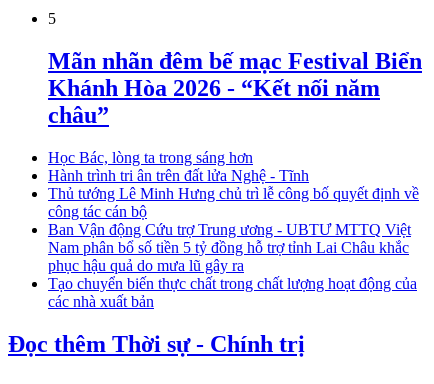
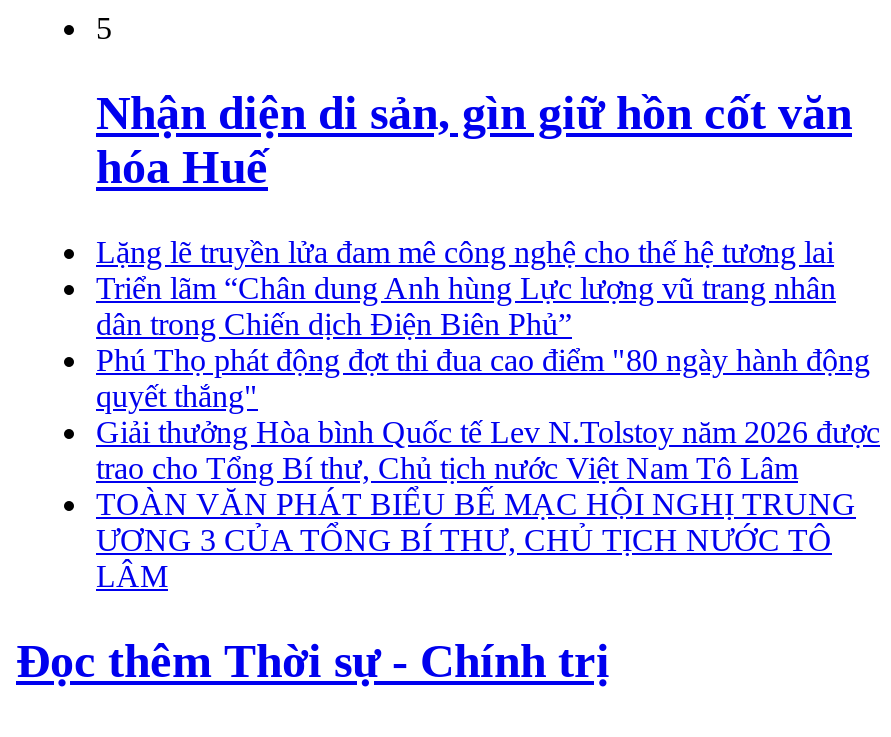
[48,48,422,128] Mãn nhãn đêm bế mạc Festival Biển | Khánh Hòa 2026 - “Kết nối năm | châu” -> [96,86,852,192] Nhận diện di sản, gìn giữ hồn cốt văn | hóa Huế
[48,149,419,310] Học Bác, lòng ta trong sáng hơn | Hành trình tri ân trên đất lửa Nghệ - Tĩnh | Thủ tướng Lê Minh Hưng chủ trì lễ công bố quyết định về | công tác cán bộ | Ban Vận động Cứu trợ Trung ương - UBTƯ MTTQ Việt | Nam phân bổ số tiền 5 tỷ đồng hỗ trợ tỉnh Lai Châu khắc | phục hậu quả do mưa lũ gây ra | Tạo chuyển biến thực chất trong chất lượng hoạt động của | các nhà xuất bản -> [96,234,880,592] Lặng lẽ truyền lửa đam mê công nghệ cho thế hệ tương lai | Triển lãm “Chân dung Anh hùng Lực lượng vũ trang nhân | dân trong Chiến dịch Điện Biên Phủ” | Phú Thọ phát động đợt thi đua cao điểm "80 ngày hành động | quyết thắng" | Giải thưởng Hòa bình Quốc tế Lev N.Tolstoy năm 2026 được | trao cho Tổng Bí thư, Chủ tịch nước Việt Nam Tô Lâm | TOÀN VĂN PHÁT BIỂU BẾ MẠC HỘI NGHỊ TRUNG | ƯƠNG 3 CỦA TỔNG BÍ THƯ, CHỦ TỊCH NƯỚC TÔ | LÂM

